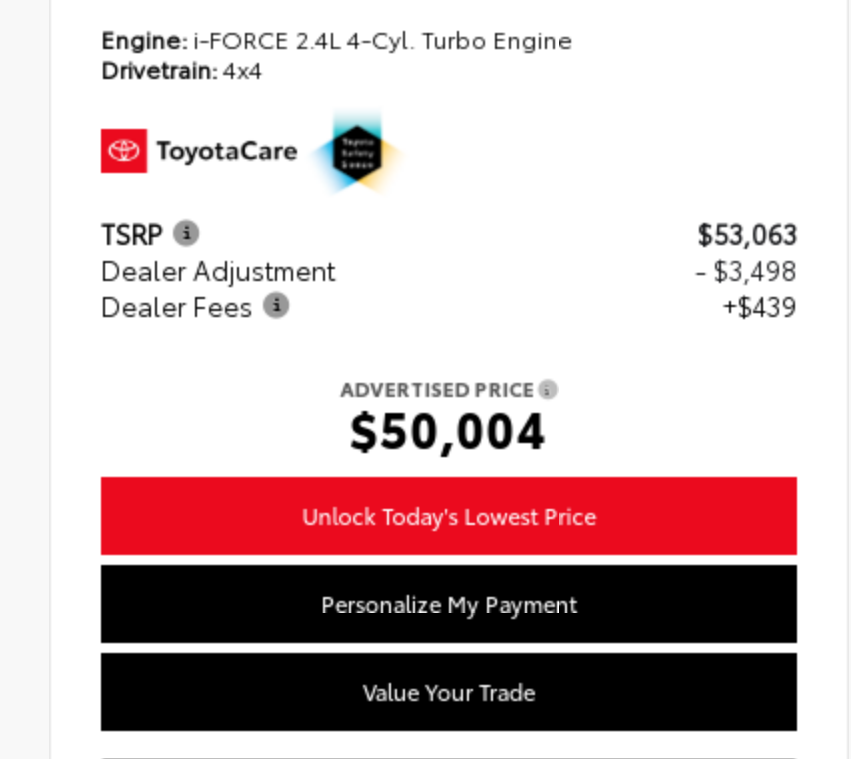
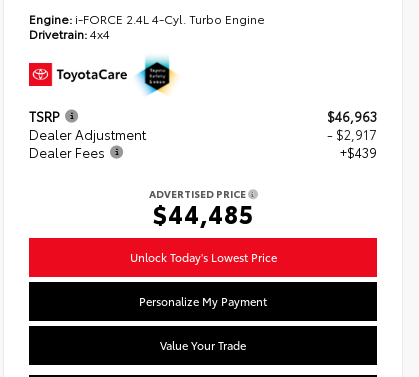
[697,214,797,250] $53,063 -> [327,106,377,124] $46,963
[695,250,797,286] - $3,498 -> [327,124,377,142] - $2,917
[350,393,548,461] $50,004 -> [152,196,253,230] $44,485

